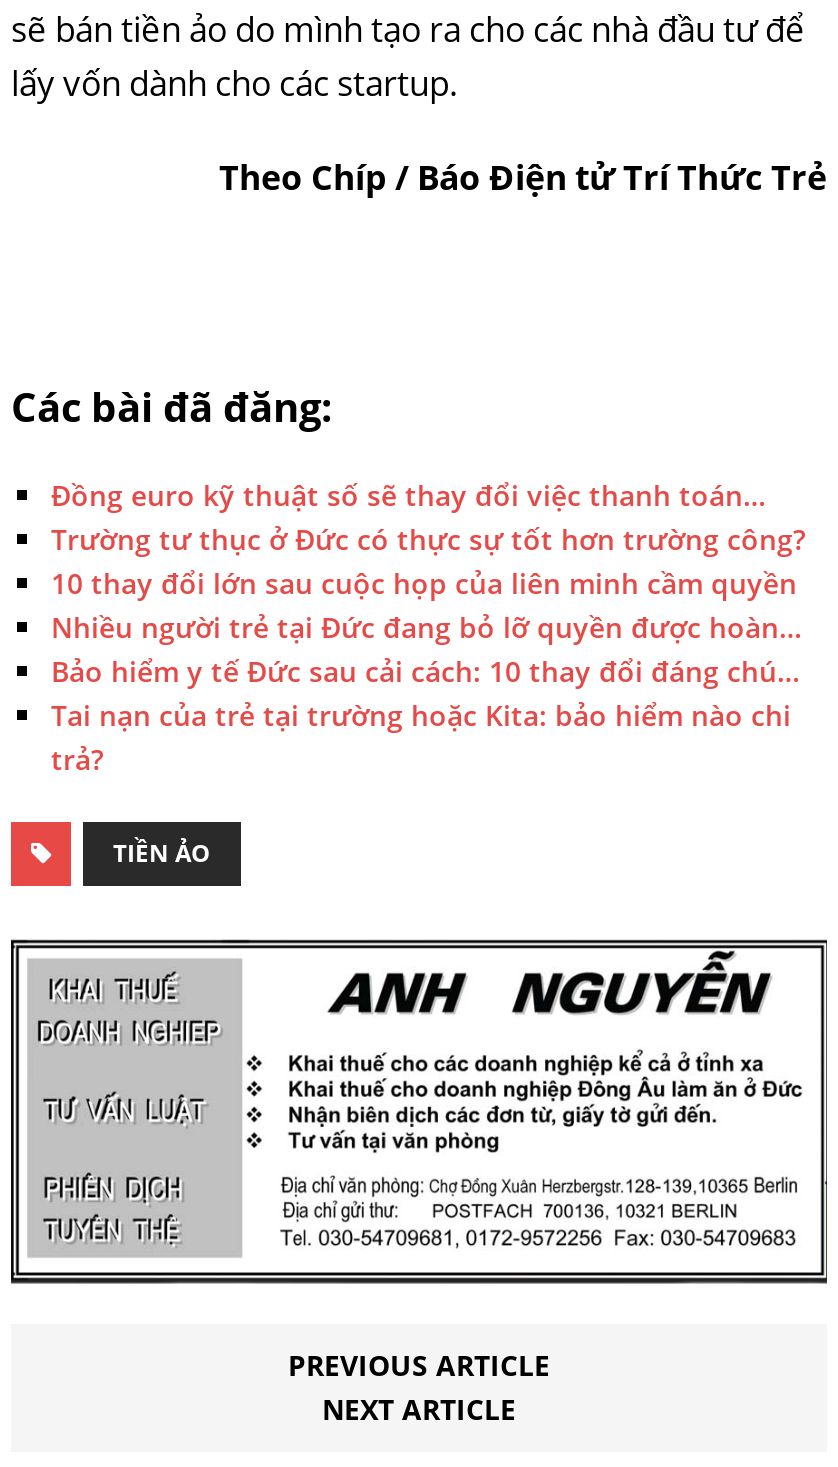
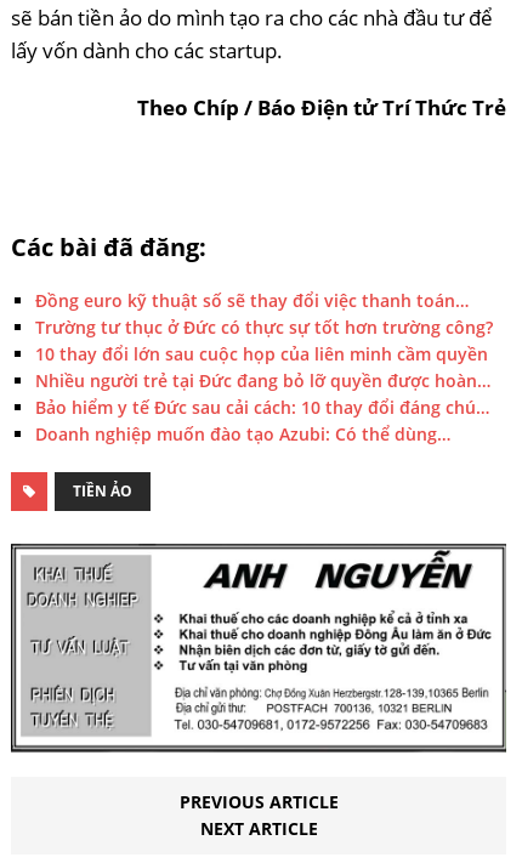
[51,696,791,778] Tai nạn của trẻ tại trường hoặc Kita: bảo hiểm nào chi | trả? -> [35,423,450,446] Doanh nghiệp muốn đào tạo Azubi: Có thể dùng…

